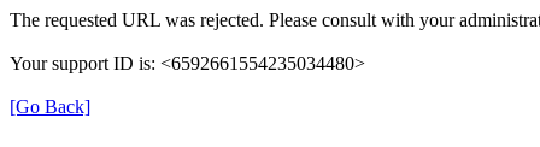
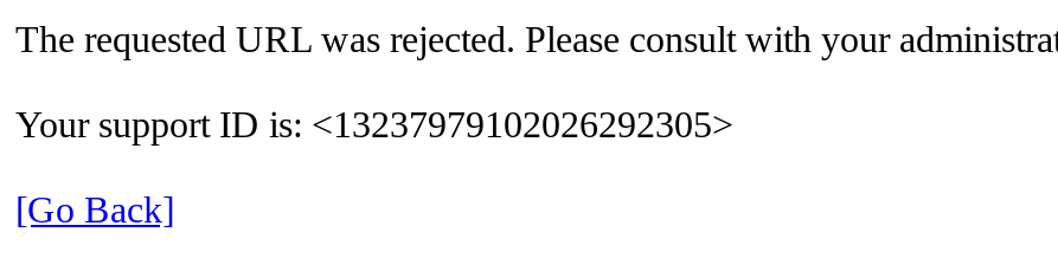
[10,53,365,73] Your support ID is: <6592661554235034480> -> [15,104,733,144] Your support ID is: <13237979102026292305>

